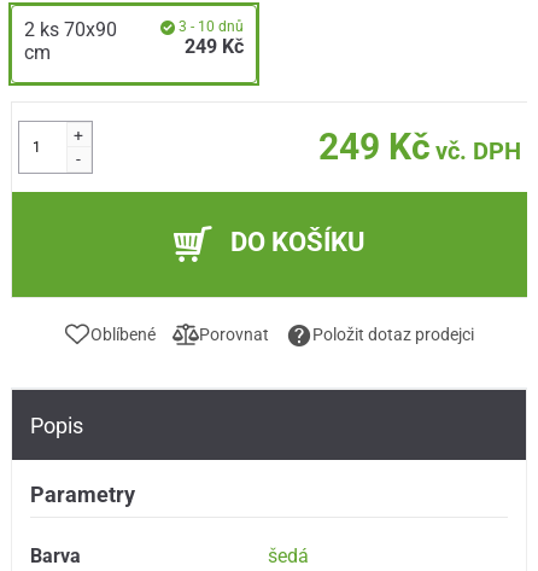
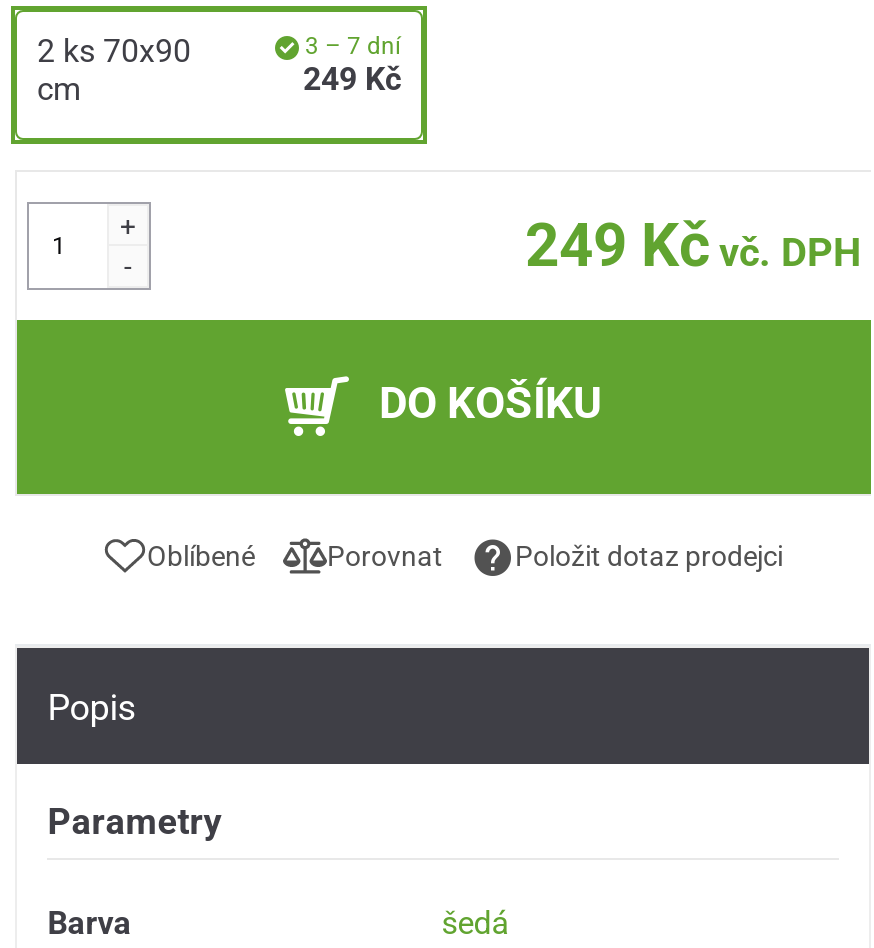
[175,18,244,35] 3 - 10 dnů -> [299,32,401,60] 3 – 7 dní

